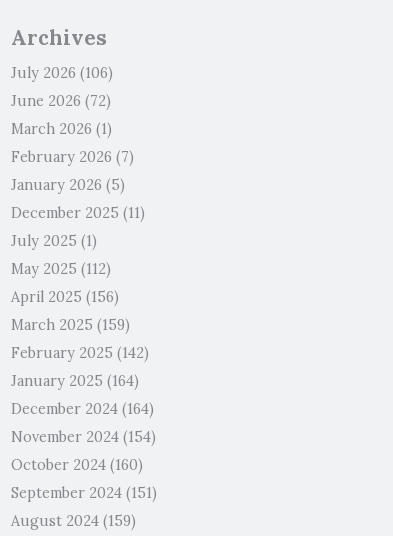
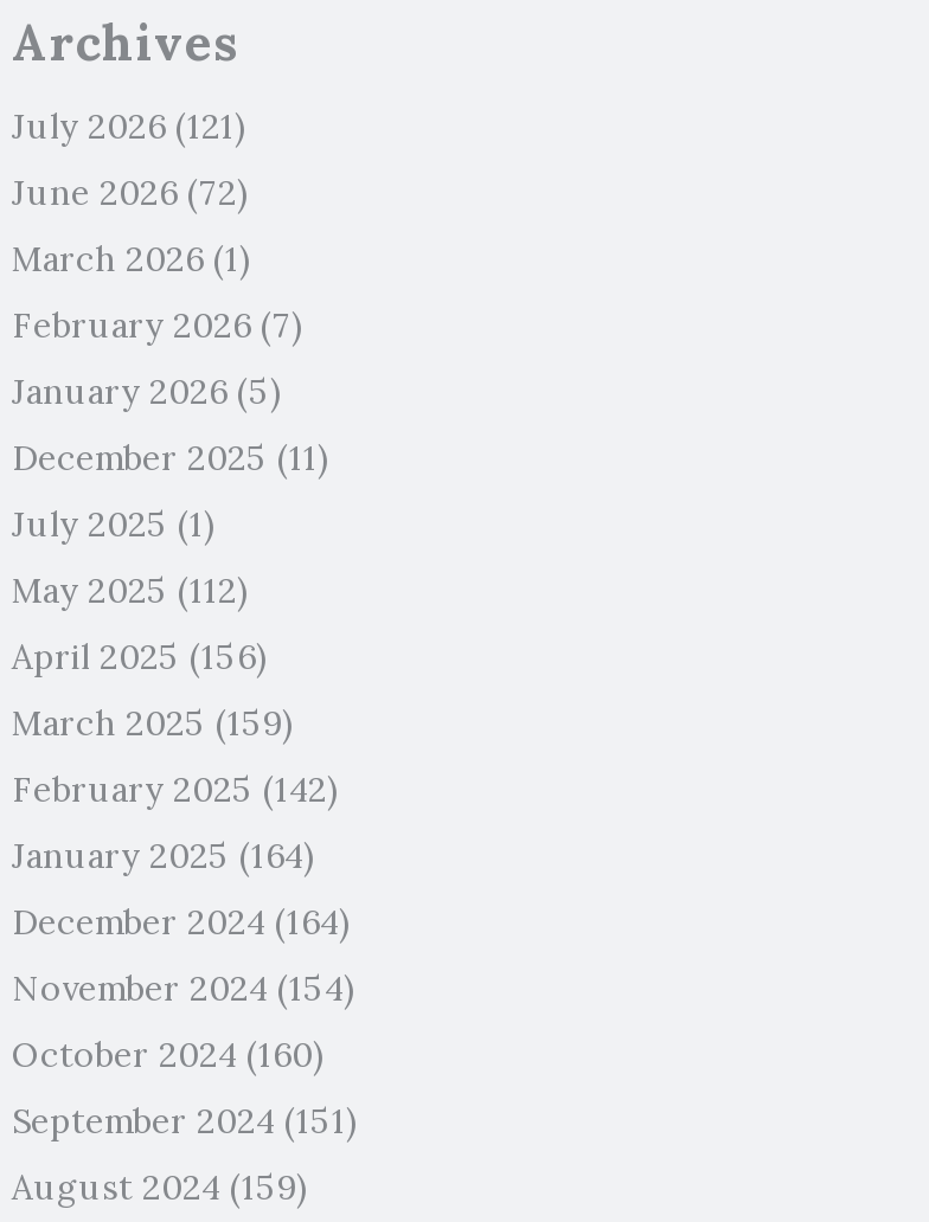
[11,64,113,82] July 2026 (106) -> [12,105,246,148] July 2026 (121)

